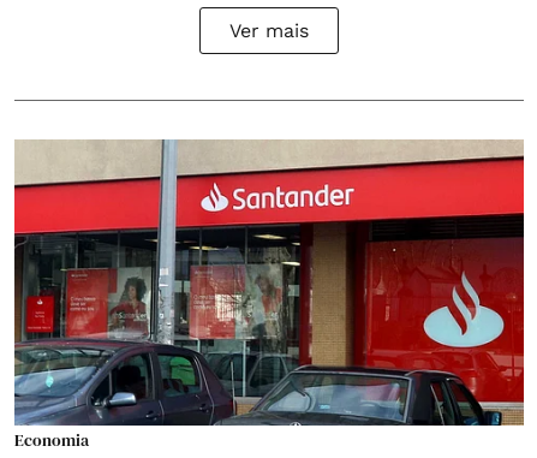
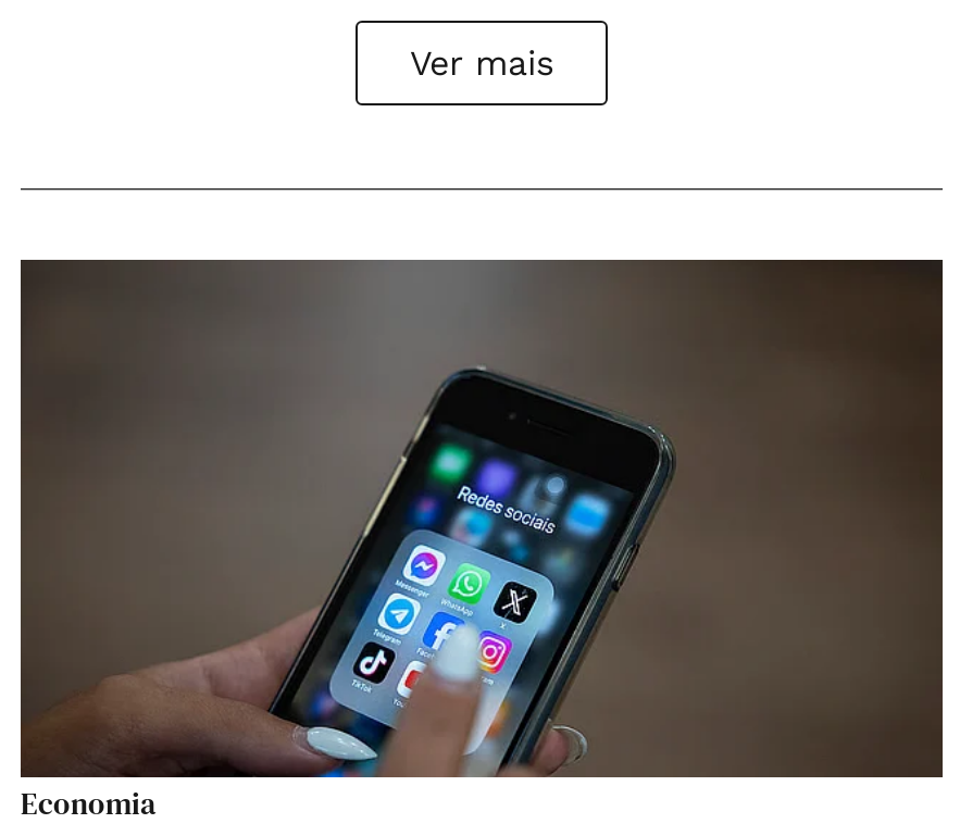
[13,139,525,427] [image] -> [18,258,945,779] [image]

